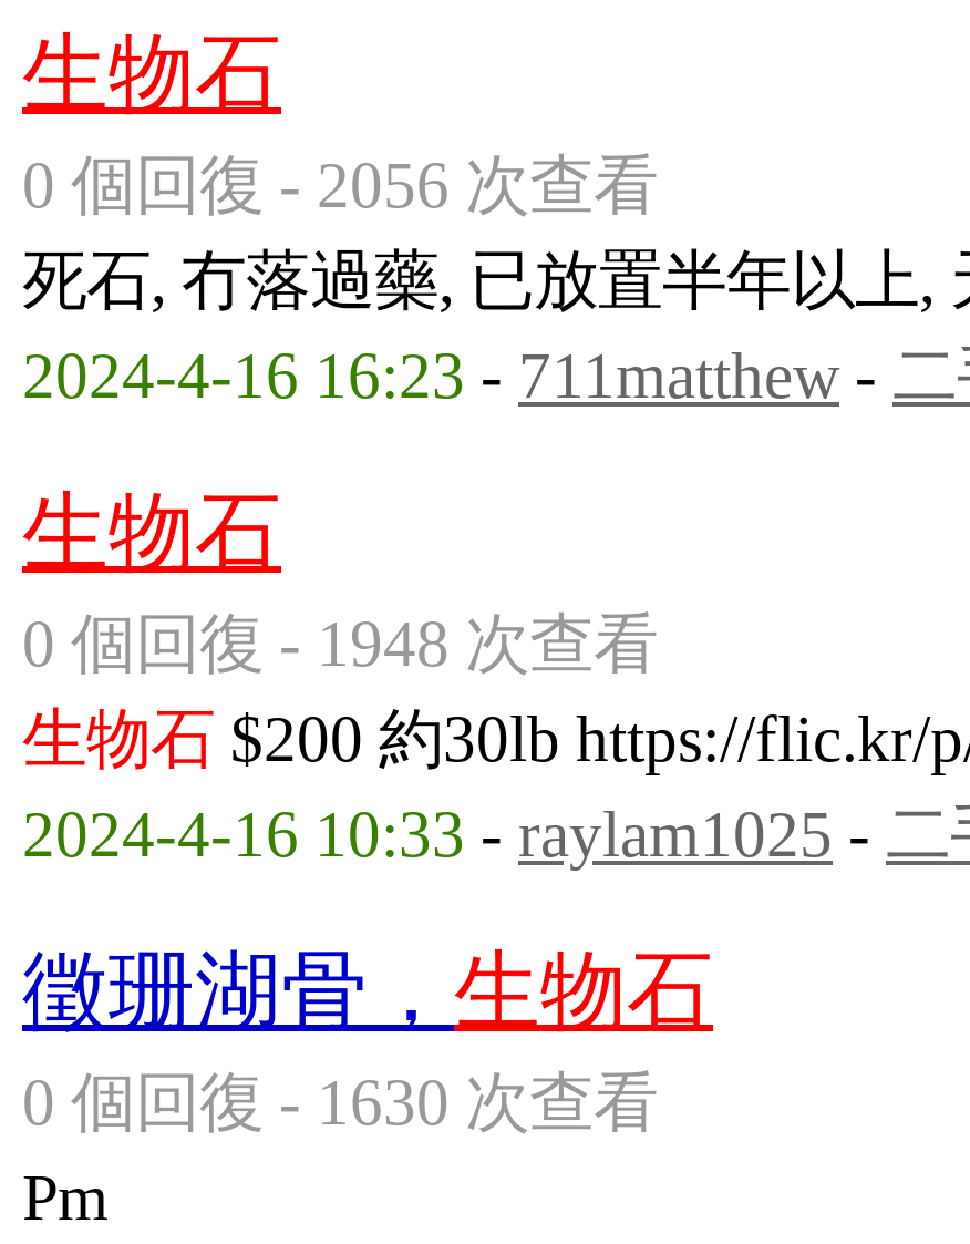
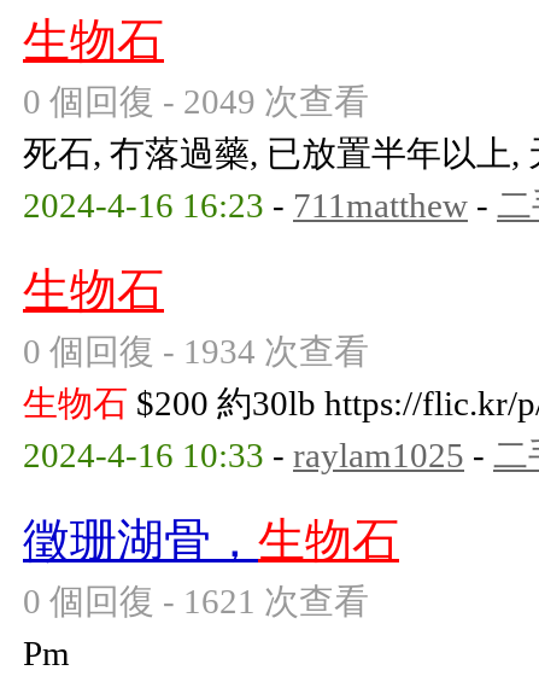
[22,150,658,220] 0 個回復 - 2056 次查看 -> [23,82,369,121] 0 個回復 - 2049 次查看
[22,608,658,679] 0 個回復 - 1948 次查看 -> [23,332,369,371] 0 個回復 - 1934 次查看
[22,1067,658,1138] 0 個回復 - 1630 次查看 -> [23,582,369,620] 0 個回復 - 1621 次查看

